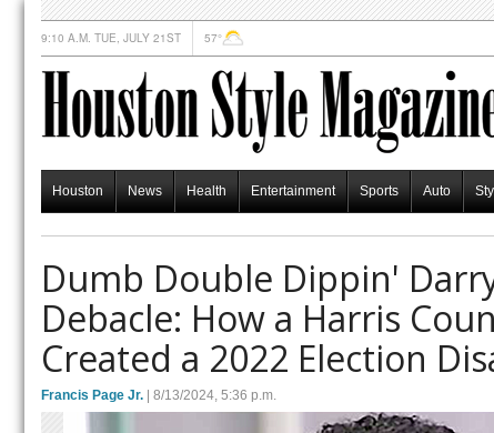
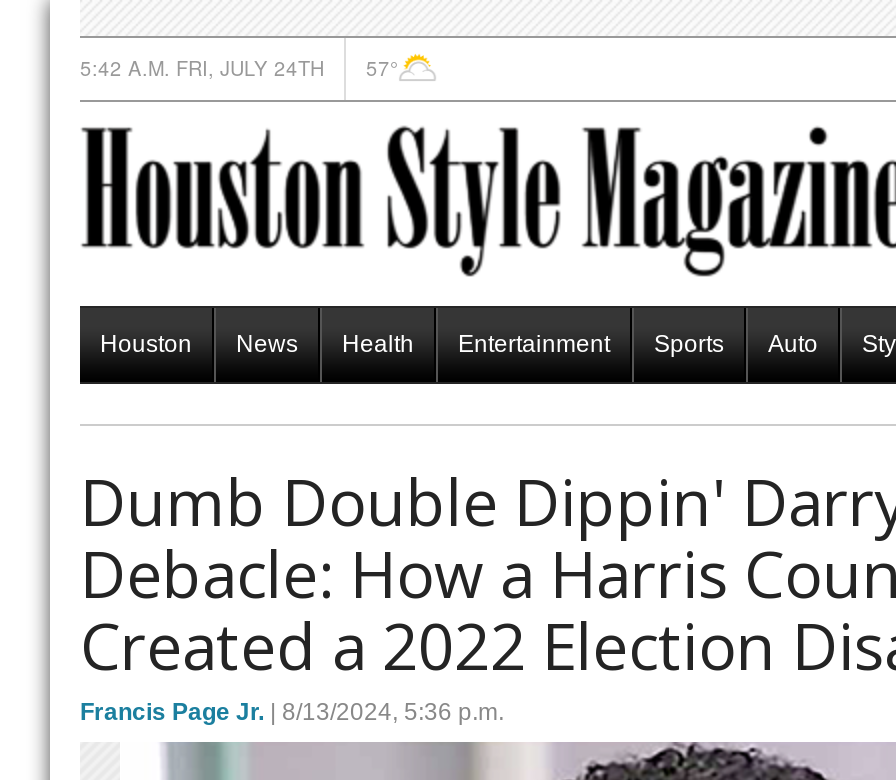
[41,30,222,46] 9:10 A.M. TUE, JULY 21ST 57° -> [80,54,398,82] 5:42 A.M. FRI, JULY 24TH 57°

